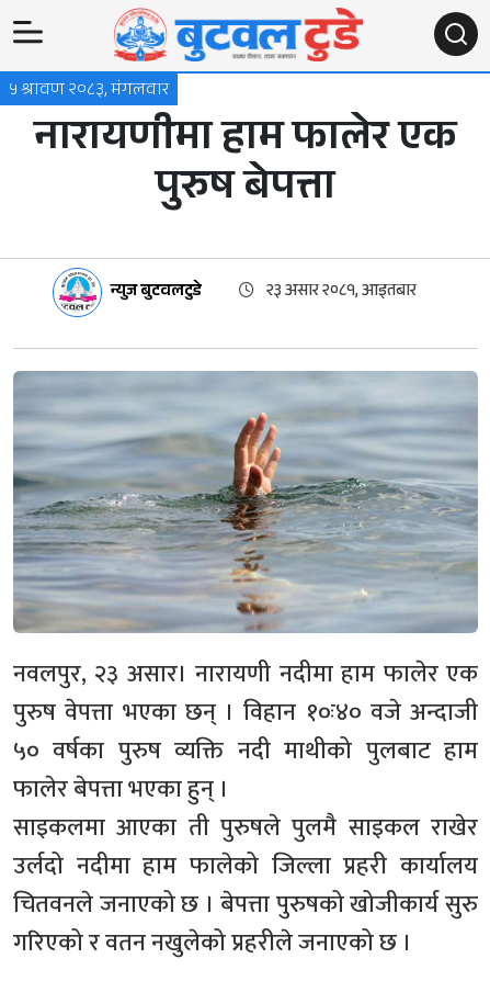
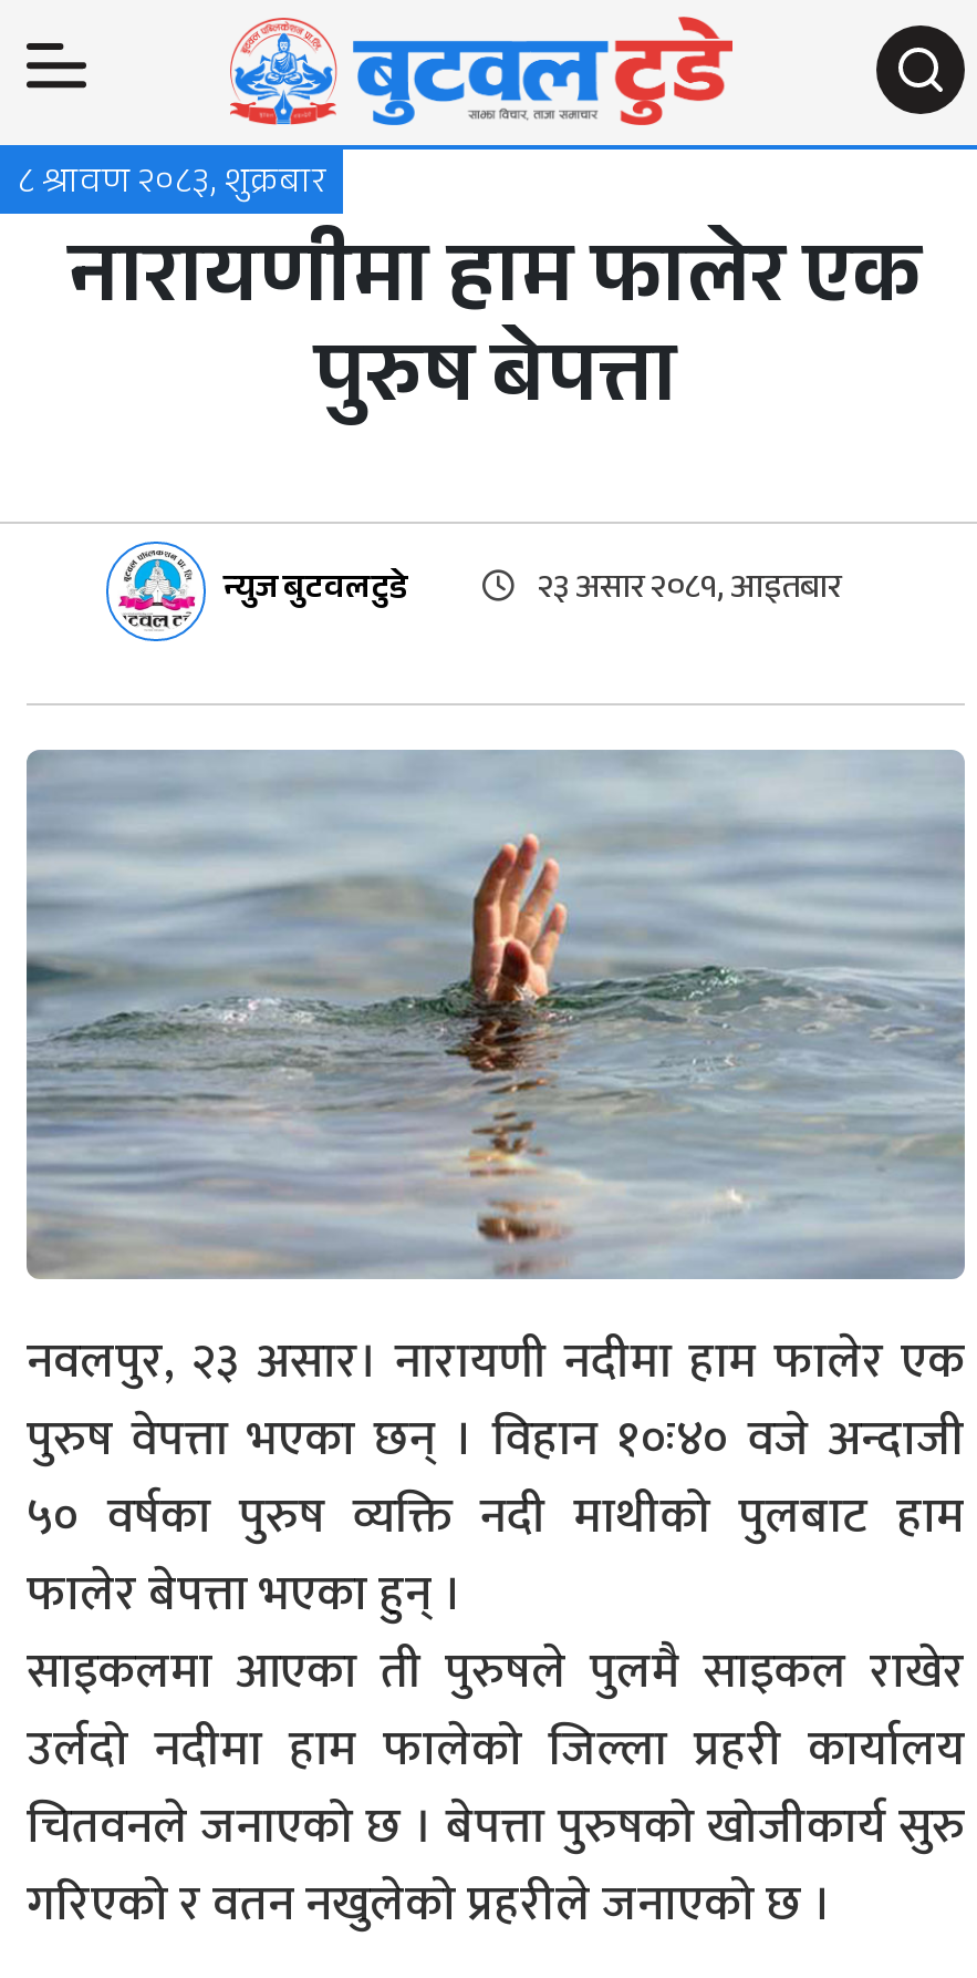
[9,77,169,106] ५ श्रावण २०८३, मंगलवार -> [18,156,325,216] ८ श्रावण २०८३, शुक्रबार

